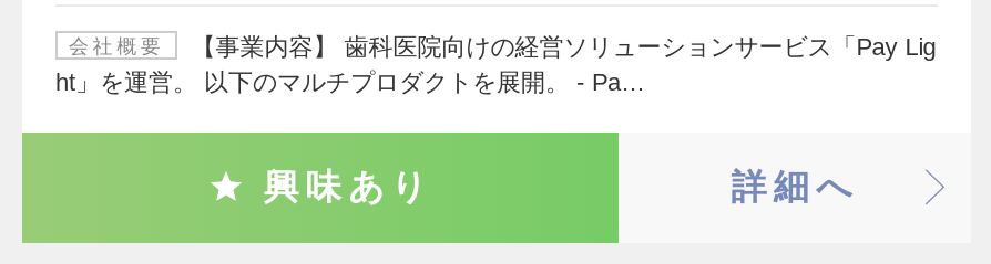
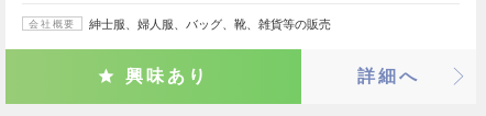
[55,32,936,94] 【事業内容】 歯科医院向けの経営ソリューションサービス「Pay Lig | ht」を運営。 以下のマルチプロダクトを展開。 - Pa… -> [89,17,331,30] 紳士服、婦人服、バッグ、靴、雑貨等の販売

